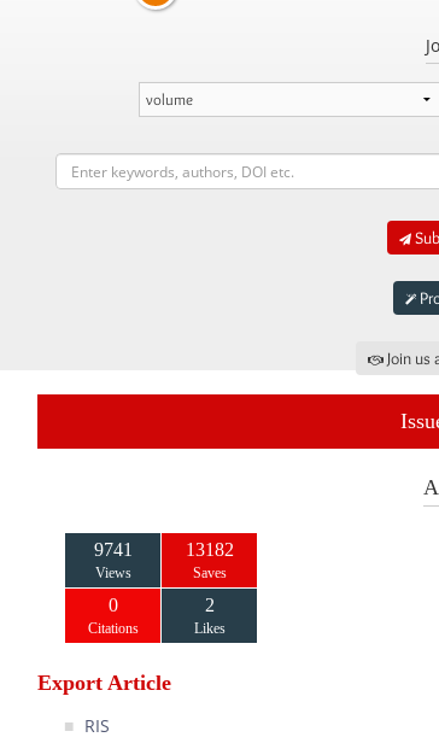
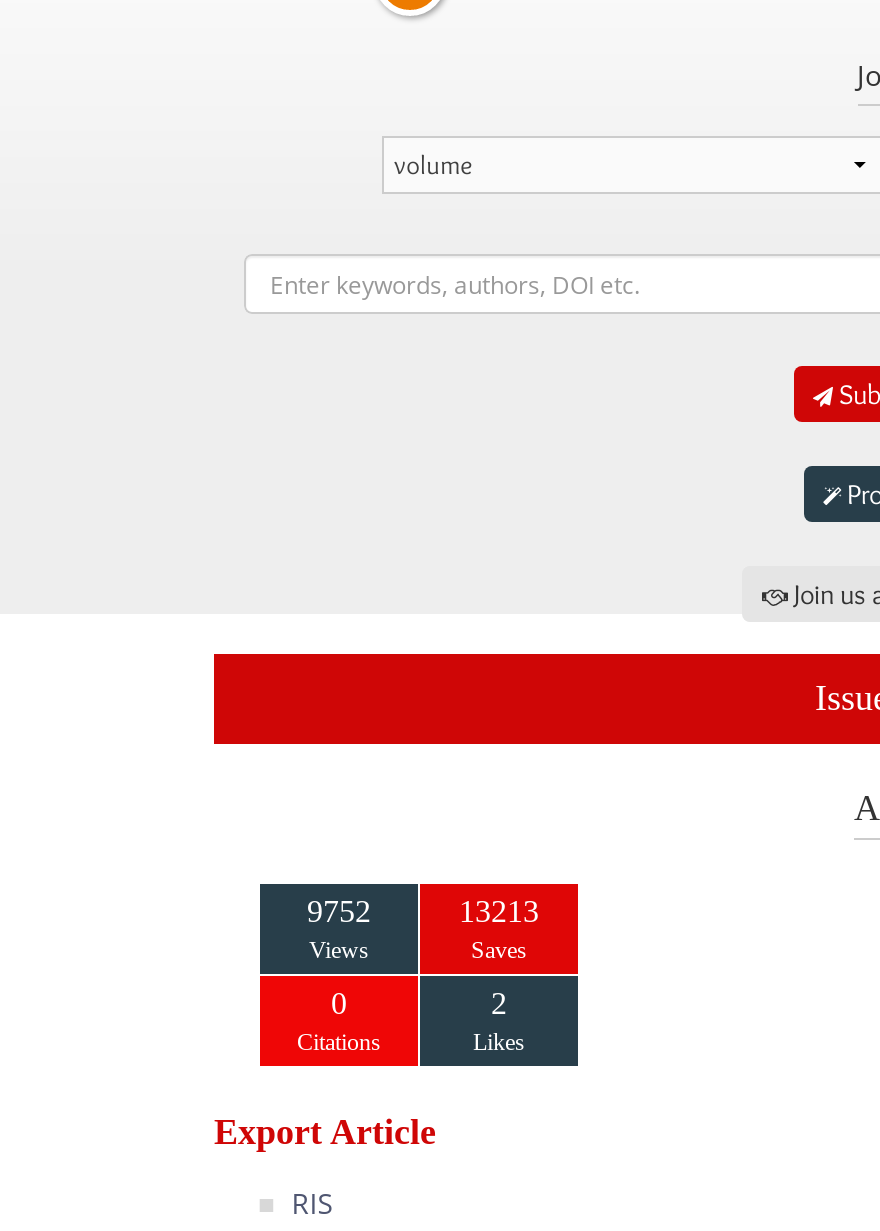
[93,539,132,560] 9741 -> [307,894,371,928] 9752
[185,539,233,560] 13182 -> [459,894,539,928] 13213

